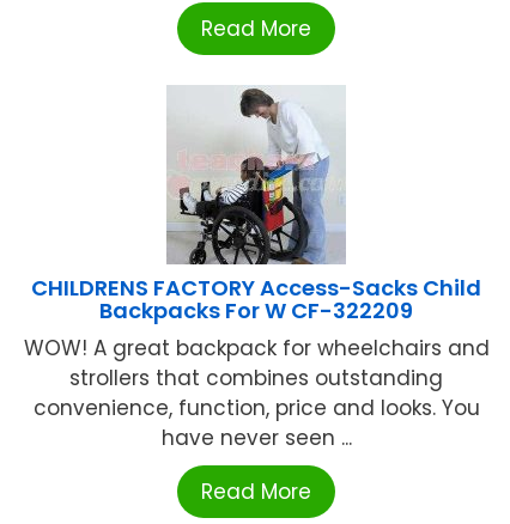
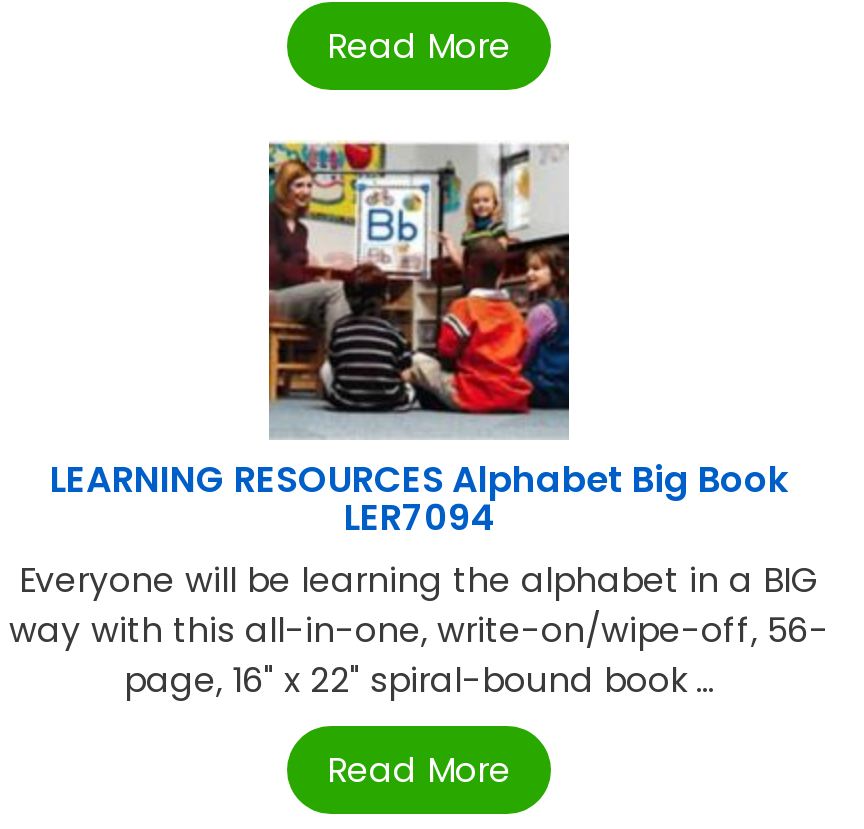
[23,87,489,452] [image] | CHILDRENS FACTORY Access-Sacks Child | Backpacks For W CF-322209 | WOW! A great backpack for wheelchairs and | strollers that combines outstanding | convenience, function, price and looks. You | have never seen ... -> [9,142,829,703] [image] | LEARNING RESOURCES Alphabet Big Book | LER7094 | Everyone will be learning the alphabet in a BIG | way with this all-in-one, write-on/wipe-off, 56- | page, 16" x 22" spiral-bound book ...

